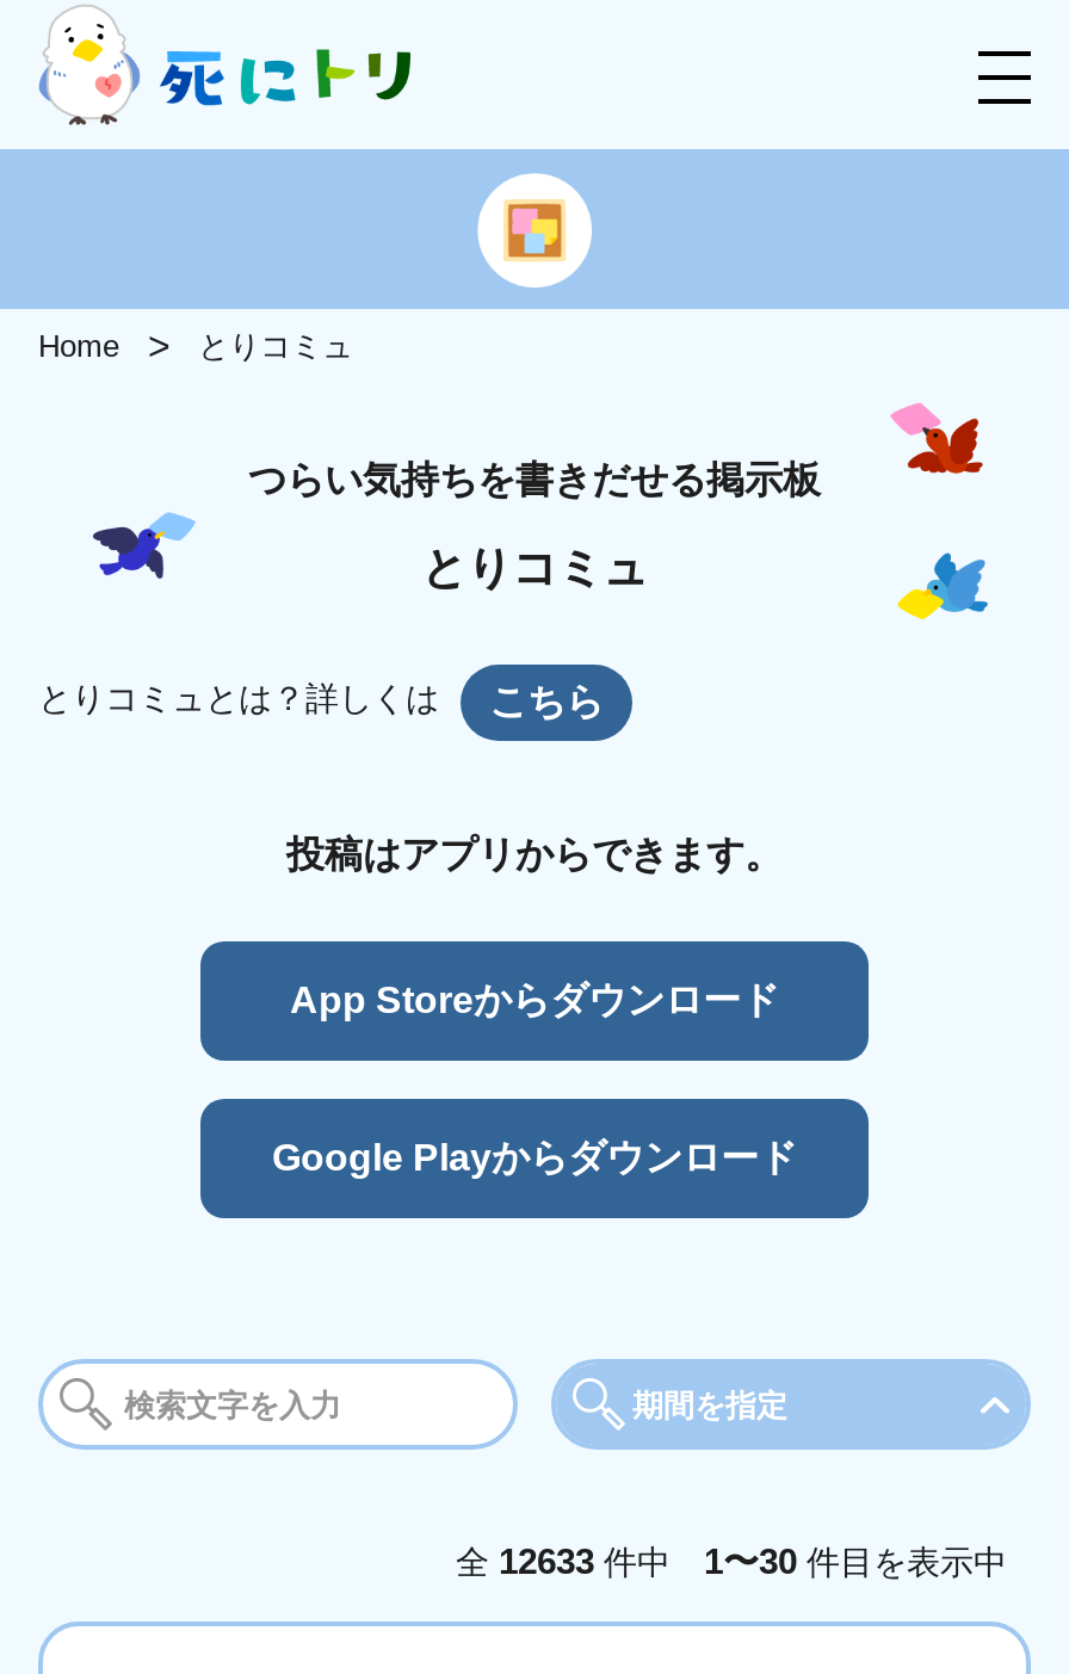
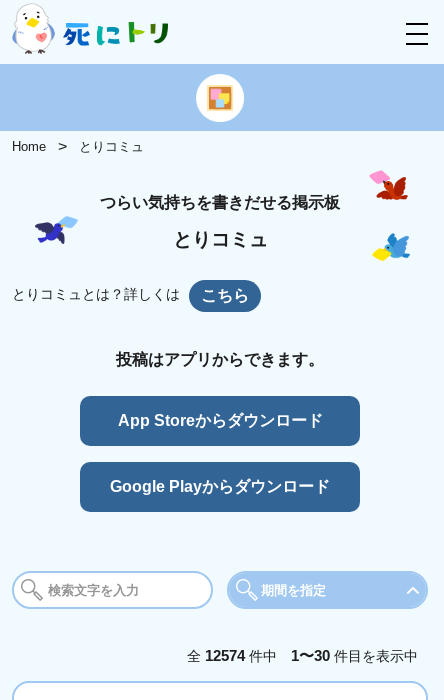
[456,1541,1007,1582] 全12633件中 1〜30件目を表示中 -> [187,647,418,664] 全12574件中 1〜30件目を表示中

